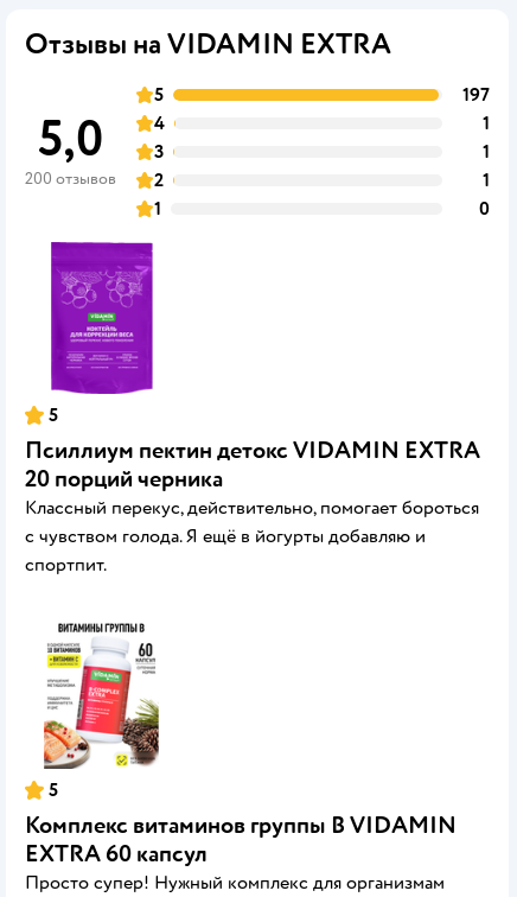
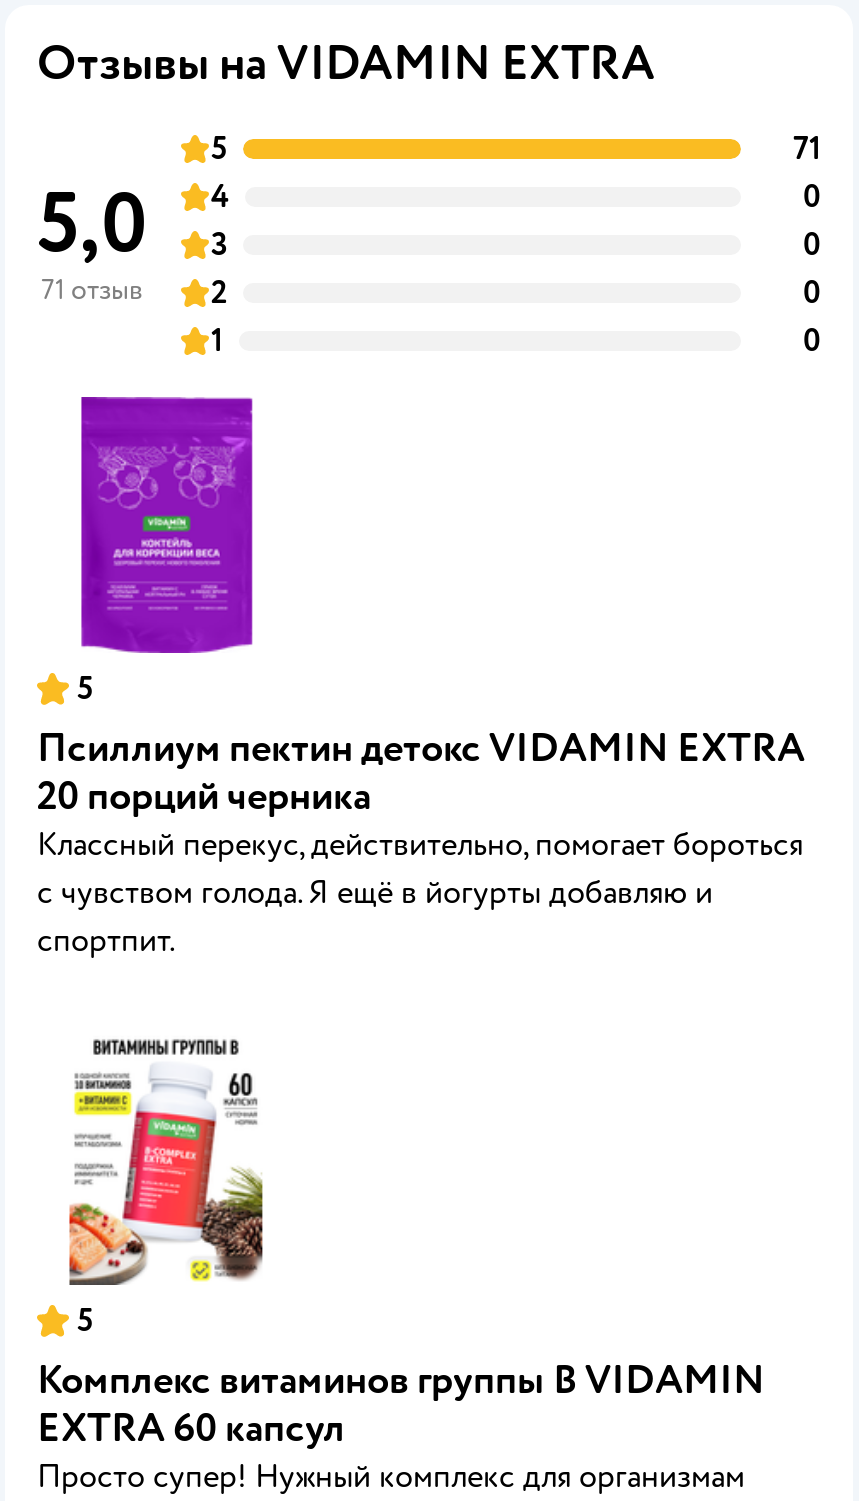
[462,83,490,107] 197 -> [793,129,821,169] 71
[483,112,490,135] 1 -> [803,177,821,217] 0
[483,140,490,164] 1 -> [803,225,821,265] 0
[25,168,164,192] 200 отзывов 2 -> [41,273,227,313] 71 отзыв 2
[483,168,490,192] 1 -> [803,273,821,313] 0

